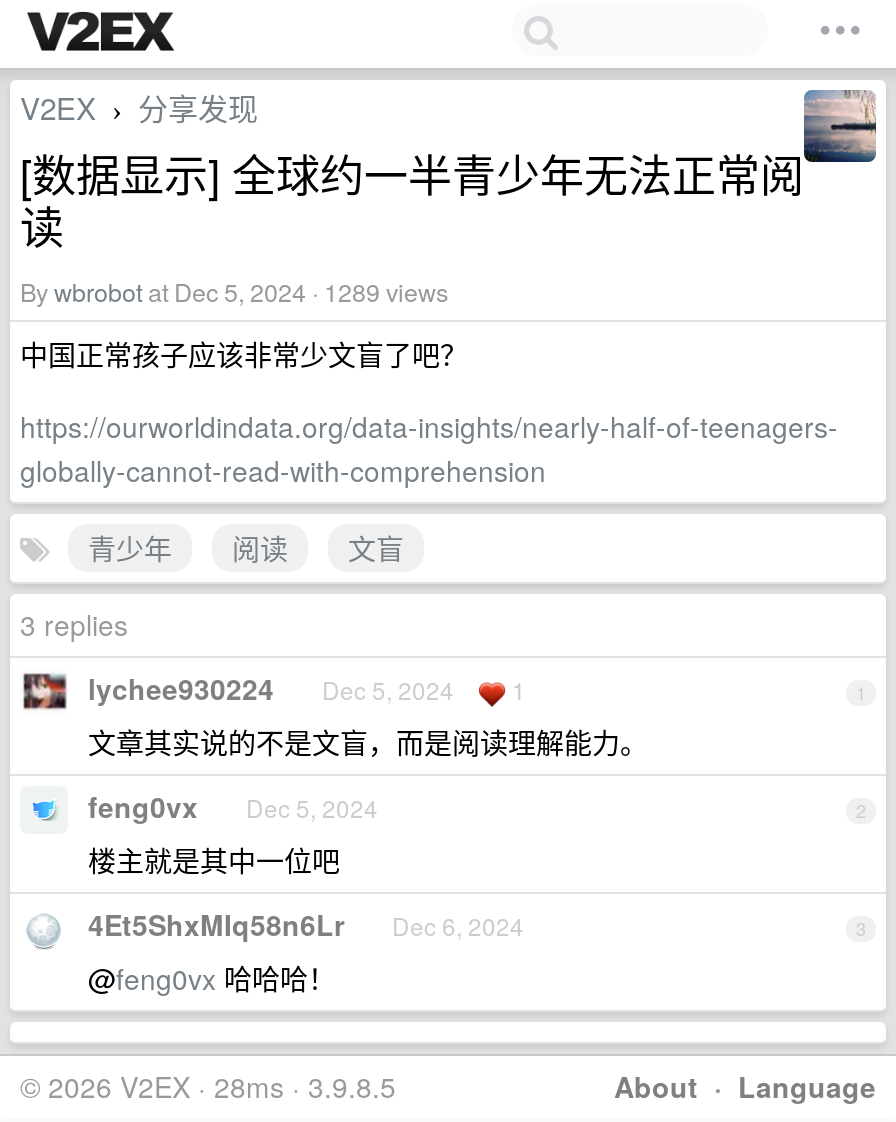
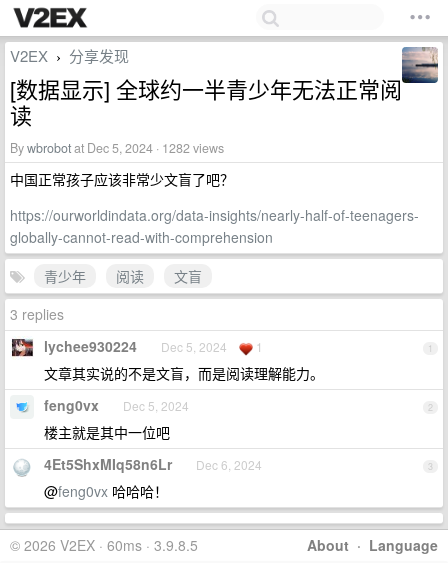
[20,274,448,310] Bywbrobot at Dec 5, 2024 · 1289 views -> [10,139,224,157] Bywbrobot at Dec 5, 2024 · 1282 views
[20,1066,396,1106] © 2026 V2EX · 28ms · 3.9.8.5 -> [10,535,198,555] © 2026 V2EX · 60ms · 3.9.8.5

